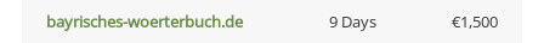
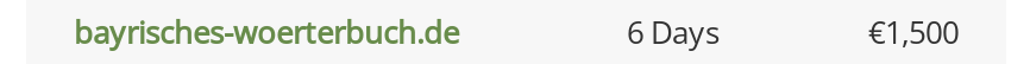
[328,11,376,32] 9 Days -> [627,11,720,53] 6 Days

